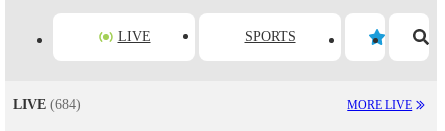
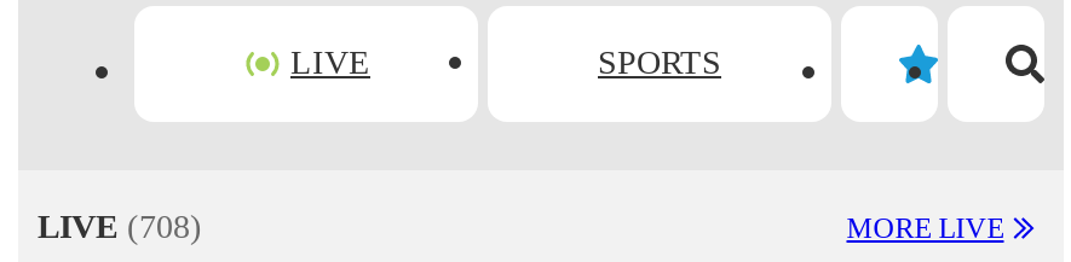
[13,97,81,112] LIVE (684) -> [38,209,202,245] LIVE (708)

